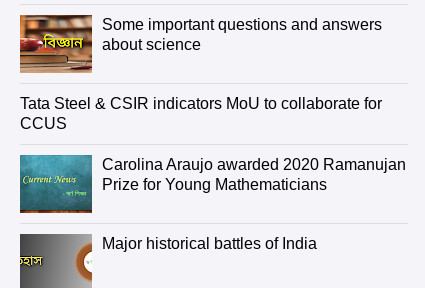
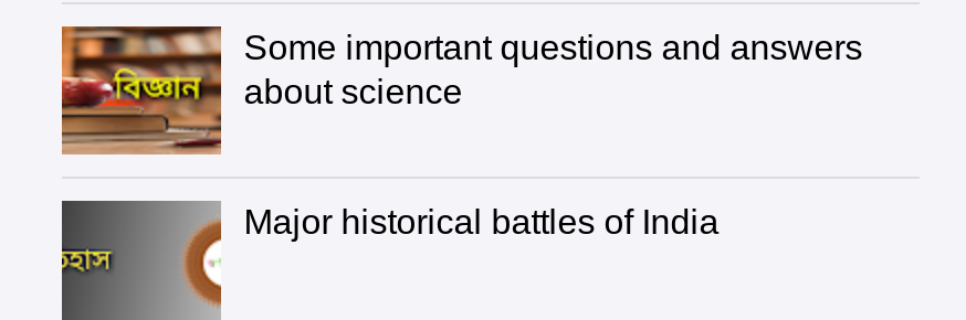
[19,95,406,214] [image] | Tata Steel & CSIR indicators MoU to collaborate for | CCUS | Carolina Araujo awarded 2020 Ramanujan | Prize for Young Mathematicians -> none

